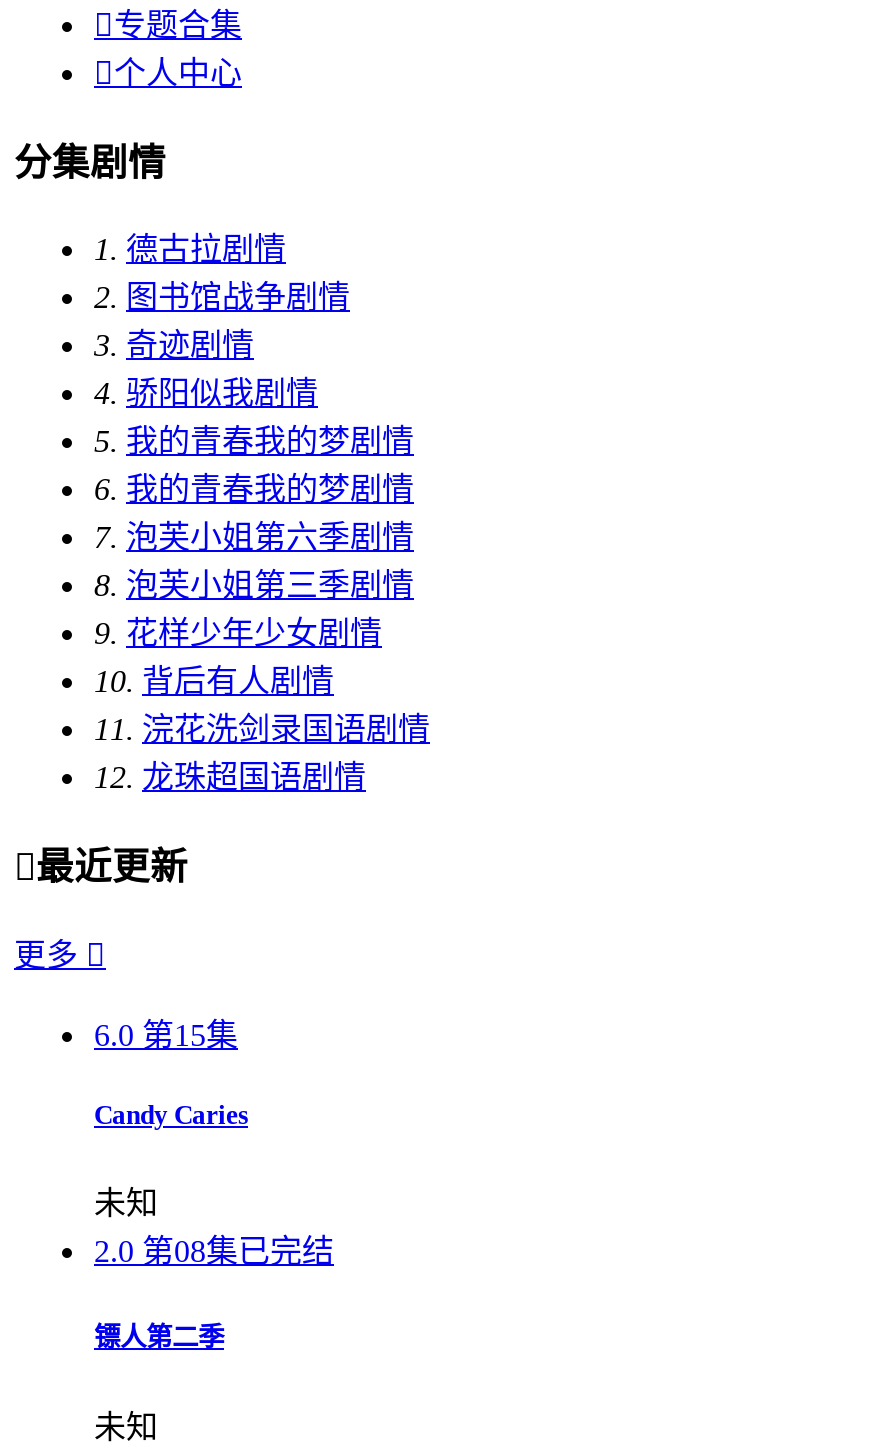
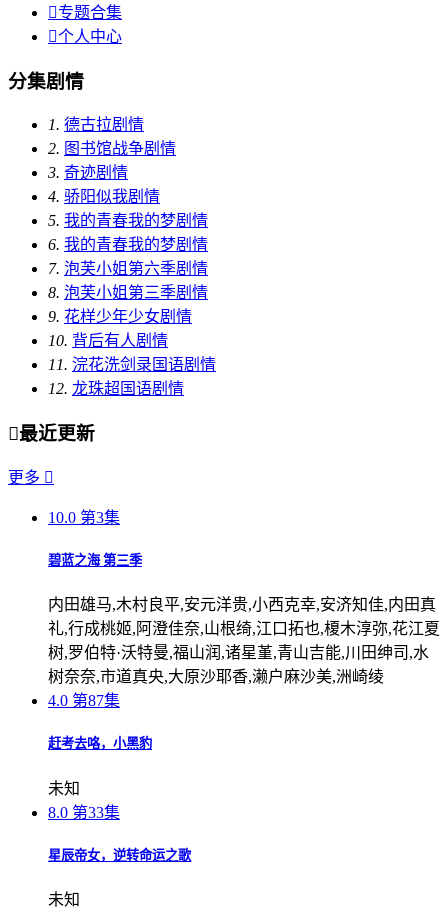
[94,1018,248,1130] 6.0 第15集 | Candy Caries -> [48,509,440,751] 10.0 第3集 | 碧蓝之海 第三季 | 内田雄马,木村良平,安元洋贵,小西克幸,安济知佳,内田真 | 礼,行成桃姬,阿澄佳奈,山根绮,江口拓也,榎木淳弥,花江夏 | 树,罗伯特·沃特曼,福山润,诸星堇,青山吉能,川田绅司,水 | 树奈奈,市道真央,大原沙耶香,濑户麻沙美,洲崎绫 | 4.0 第87集 | 赶考去咯，小黑豹
[94,1234,334,1268] 2.0 第08集已完结 -> [48,804,120,821] 8.0 第33集
[94,1323,224,1353] 镖人第二季 -> [48,848,191,863] 星辰帝女，逆转命运之歌

